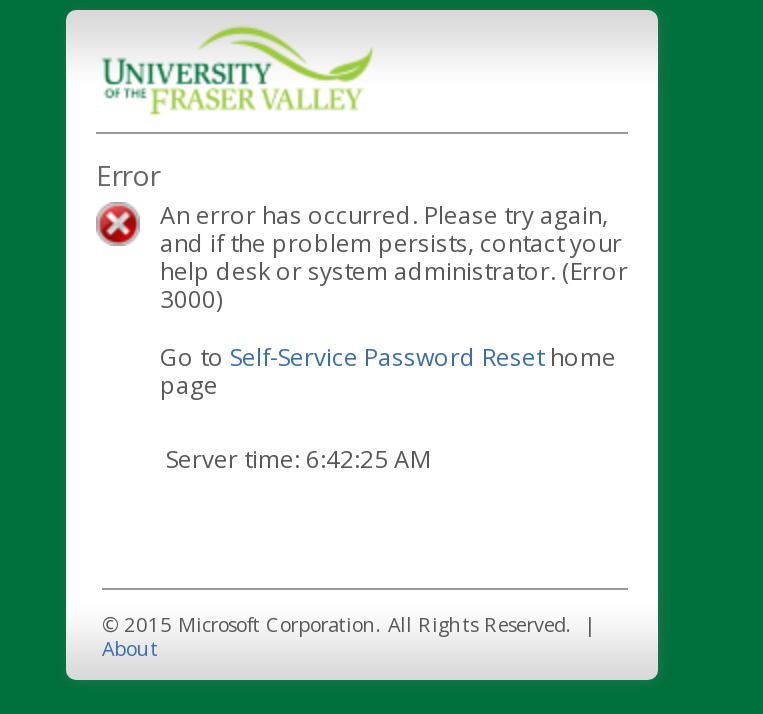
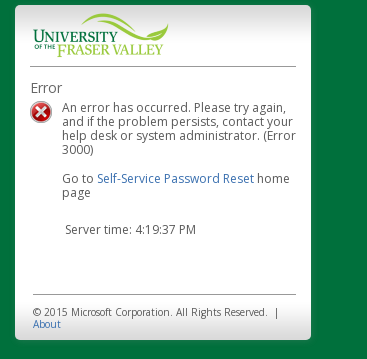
[166,442,430,476] Server time: 6:42:25 AM -> [65,221,196,238] Server time: 4:19:37 PM

